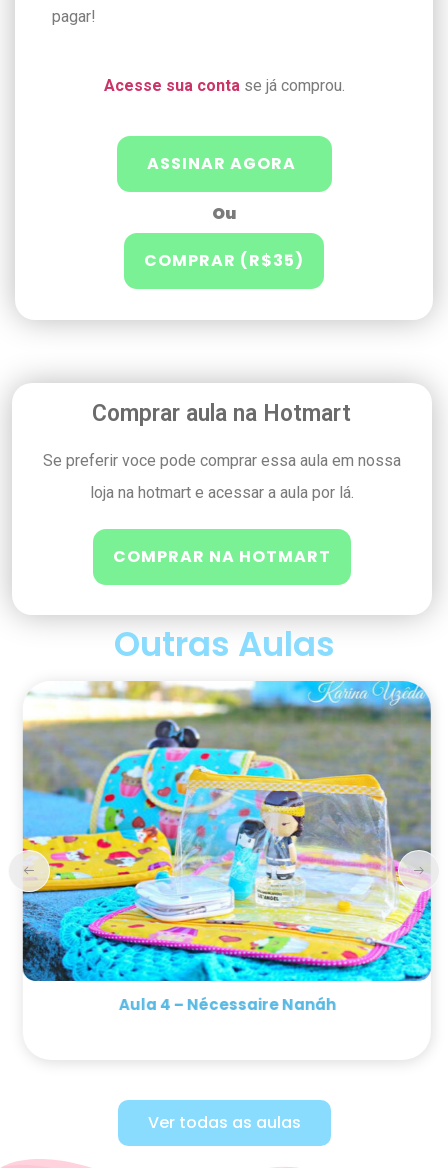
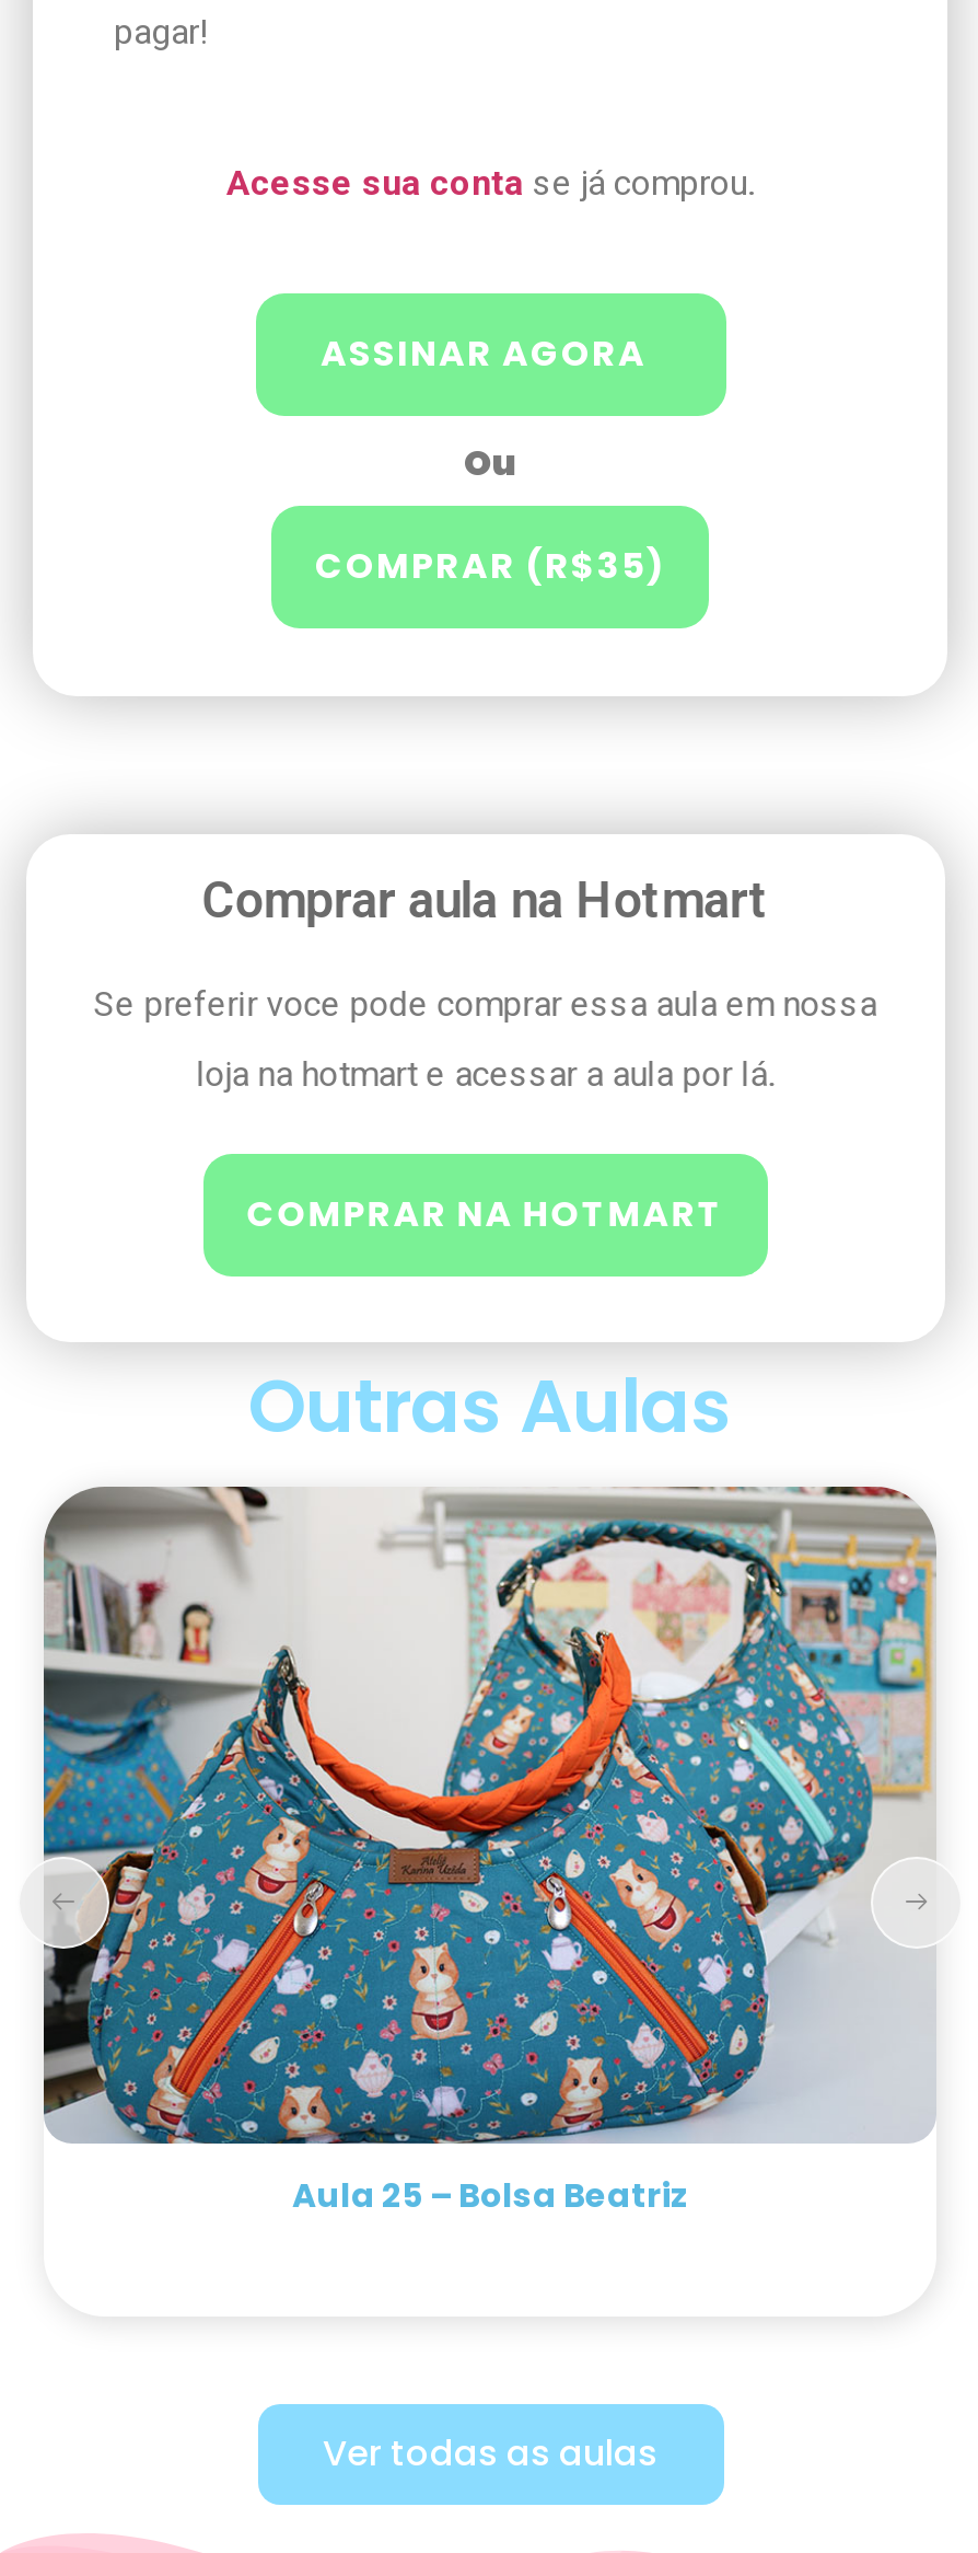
[20,680,432,1015] [image] | Aula 4 – Nécessaire Nanáh -> [42,1485,943,2219] [image] | Aula 25 – Bolsa Beatriz

